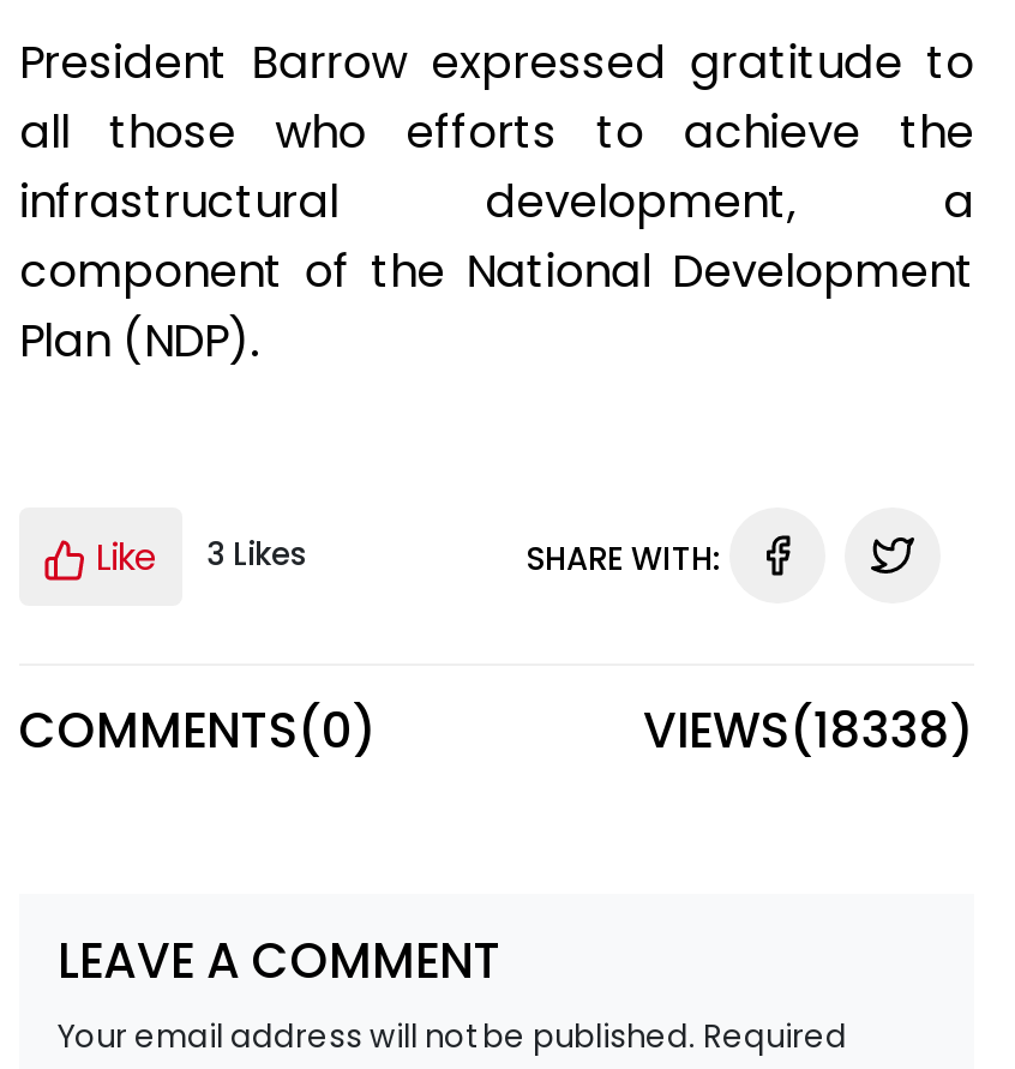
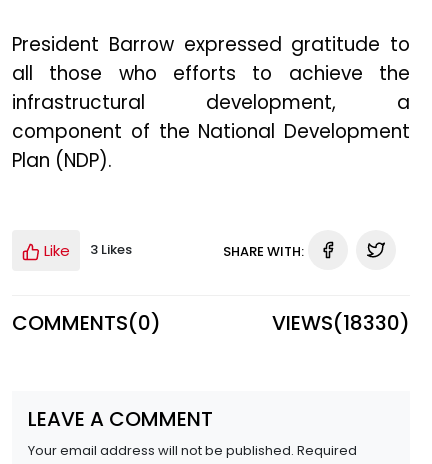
[643,698,974,765] VIEWS(18338) -> [272,309,410,337] VIEWS(18330)

